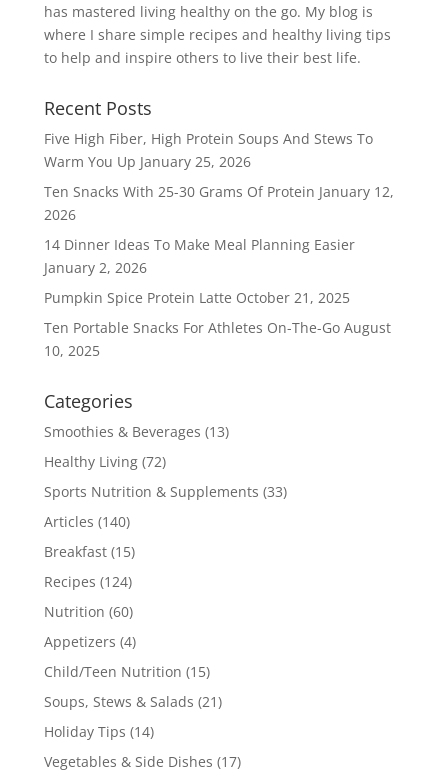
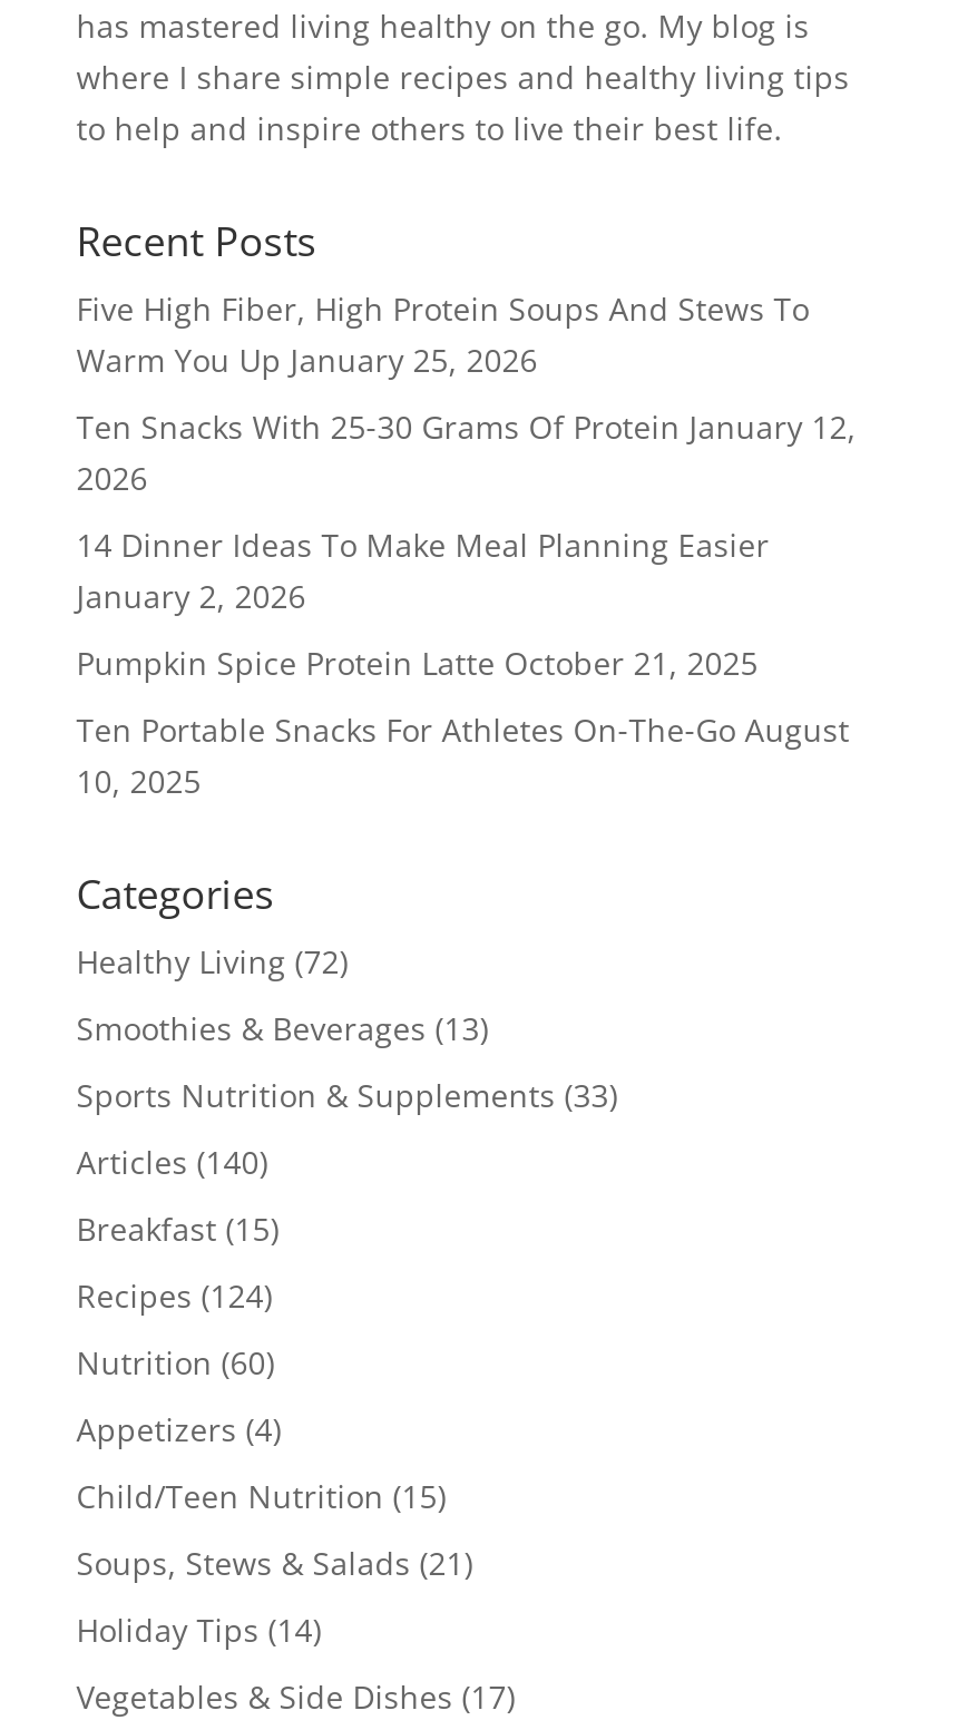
moved [44,422,229,441] -> [76,1007,489,1049]: Smoothies & Beverages (13)
moved [44,452,166,471] -> [76,940,348,983]: Healthy Living (72)

